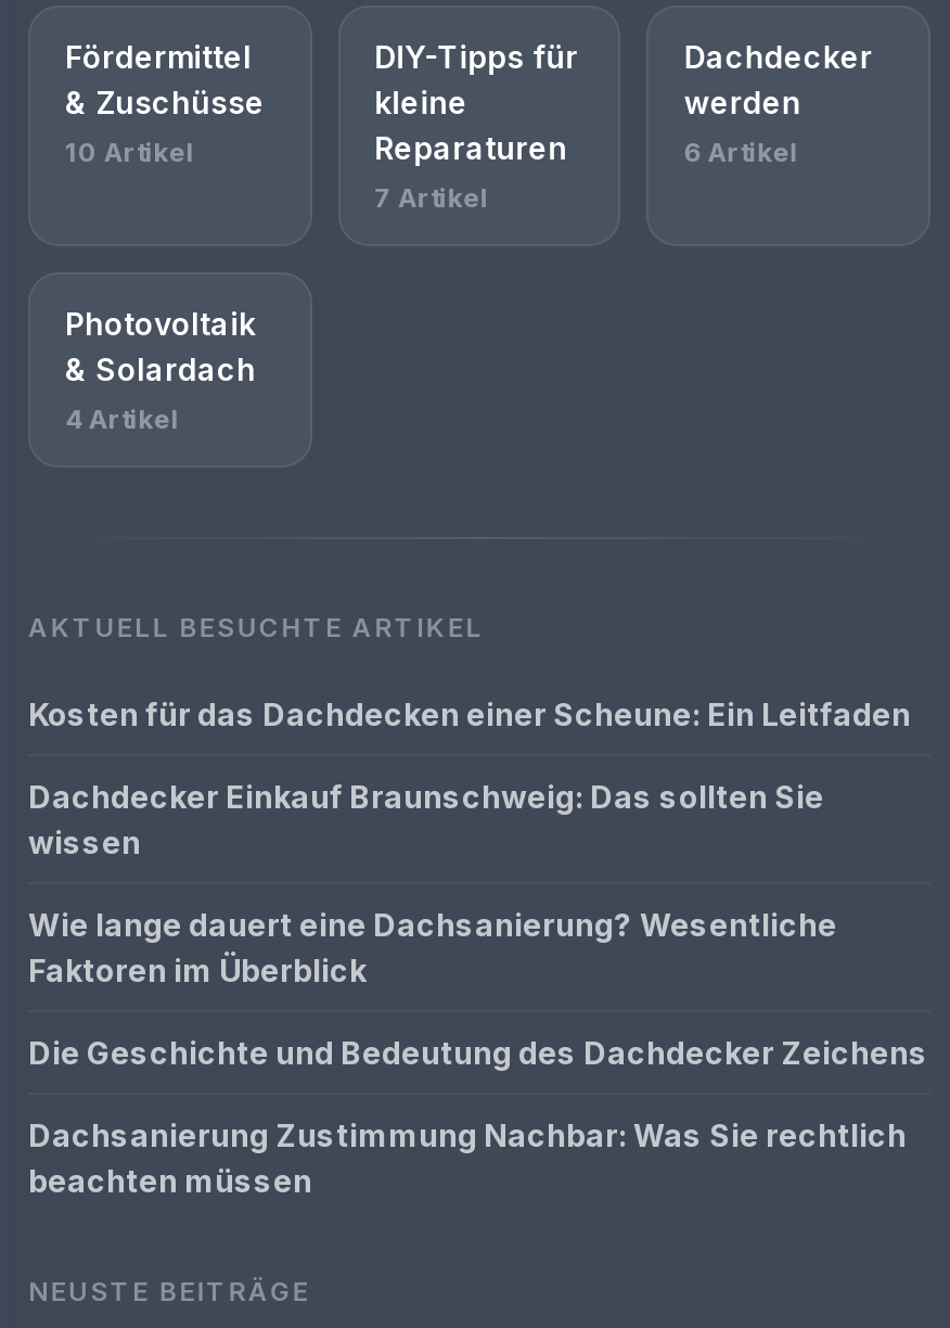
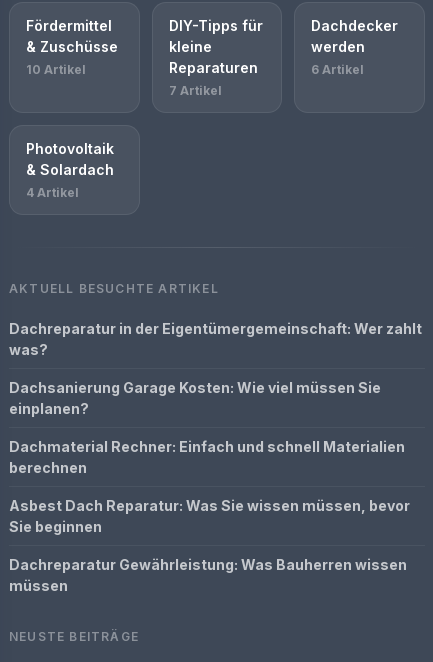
[28,695,911,732] Kosten für das Dachdecken einer Scheune: Ein Leitfaden -> [9,320,422,358] Dachreparatur in der Eigentümergemeinschaft: Wer zahlt | was?
[28,778,824,860] Dachdecker Einkauf Braunschweig: Das sollten Sie | wissen -> [9,379,381,417] Dachsanierung Garage Kosten: Wie viel müssen Sie | einplanen?
[28,906,837,988] Wie lange dauert eine Dachsanierung? Wesentliche | Faktoren im Überblick -> [9,438,405,476] Dachmaterial Rechner: Einfach und schnell Materialien | berechnen
[28,1034,928,1071] Die Geschichte und Bedeutung des Dachdecker Zeichens -> [9,497,410,535] Asbest Dach Reparatur: Was Sie wissen müssen, bevor | Sie beginnen
[28,1116,907,1199] Dachsanierung Zustimmung Nachbar: Was Sie rechtlich | beachten müssen -> [9,556,407,594] Dachreparatur Gewährleistung: Was Bauherren wissen | müssen

